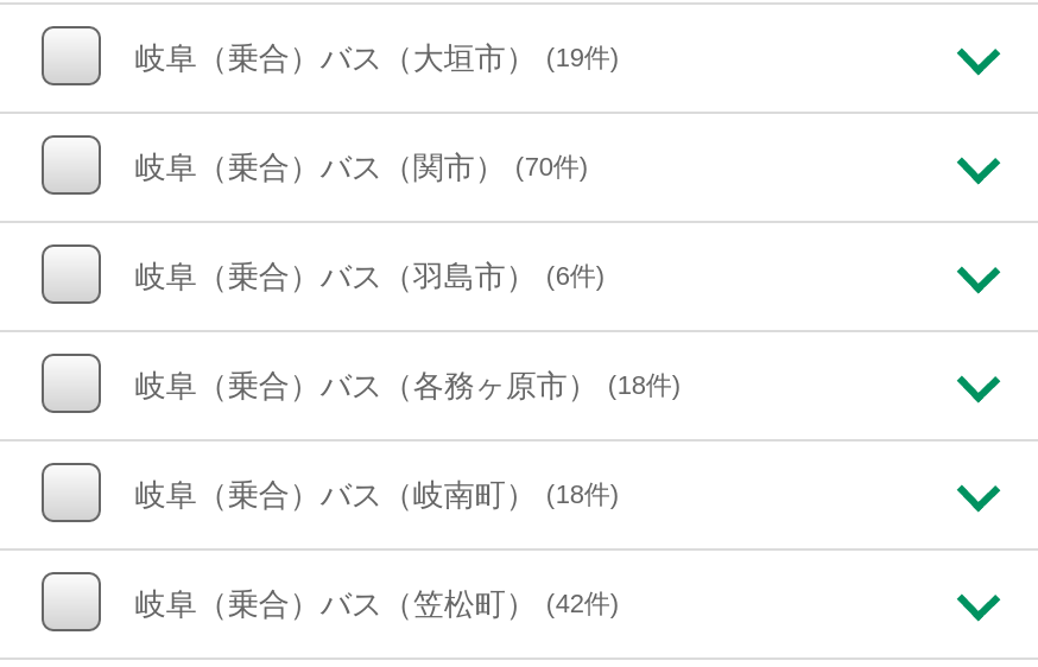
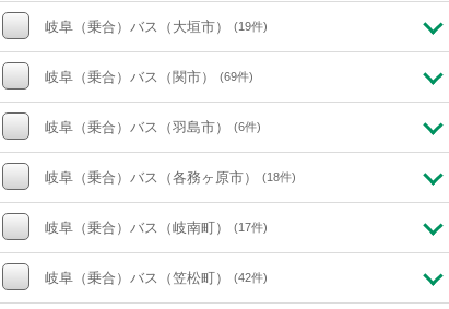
[135,148,589,184] 岐阜（乗合）バス（関市） (70件) -> [45,68,254,85] 岐阜（乗合）バス（関市） (69件)
[135,476,620,512] 岐阜（乗合）バス（岐南町） (18件) -> [45,219,268,235] 岐阜（乗合）バス（岐南町） (17件)

